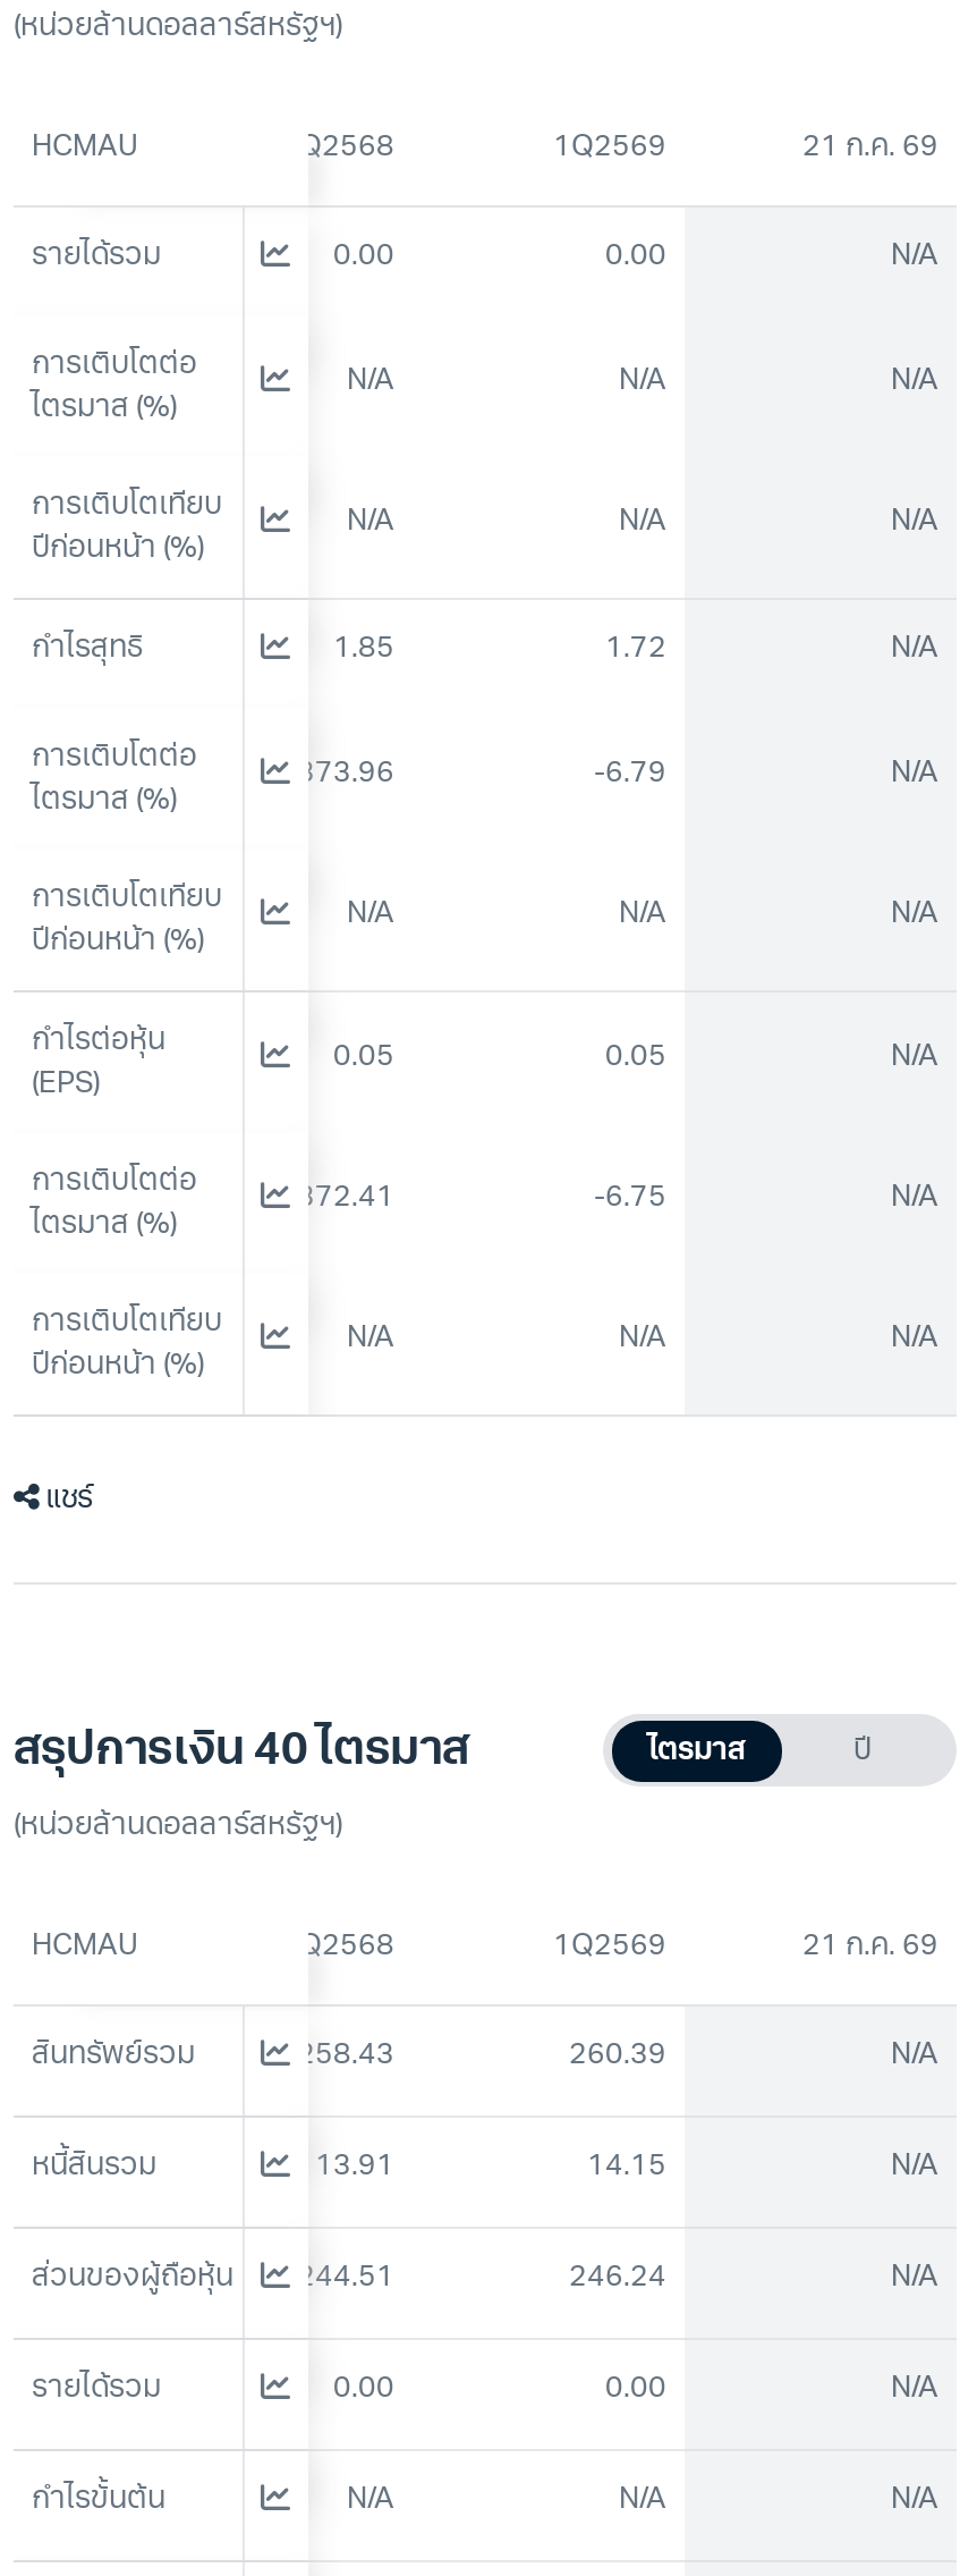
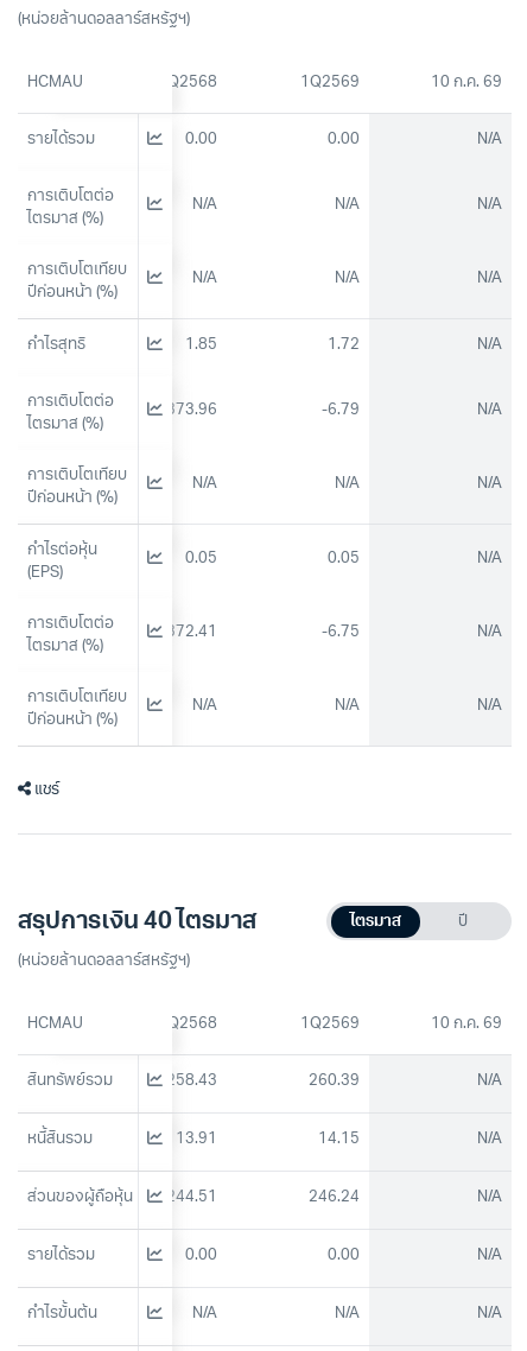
[802,132,938,161] 21 ก.ค. 69 -> [431,74,502,90] 10 ก.ค. 69
[802,1931,938,1960] 21 ก.ค. 69 -> [431,1016,502,1031] 10 ก.ค. 69

